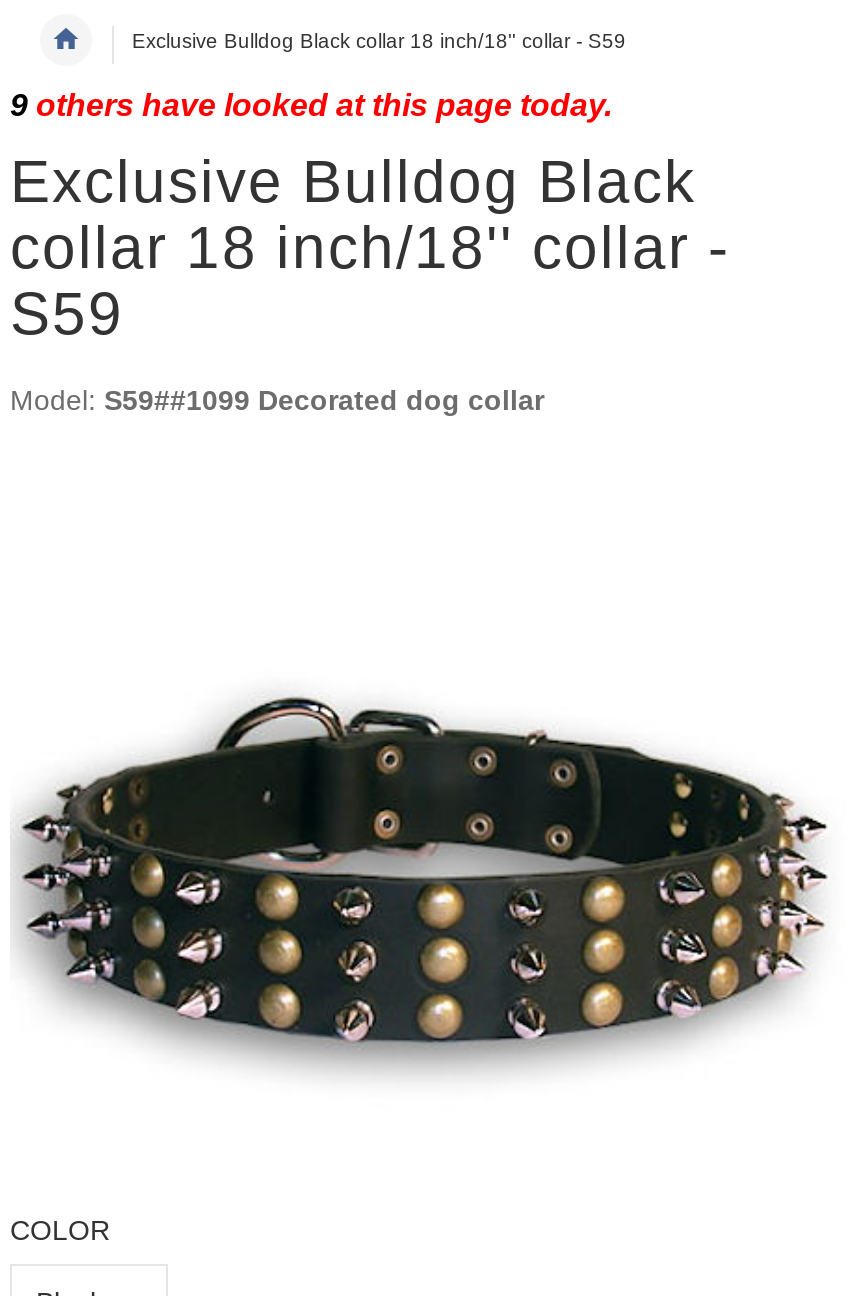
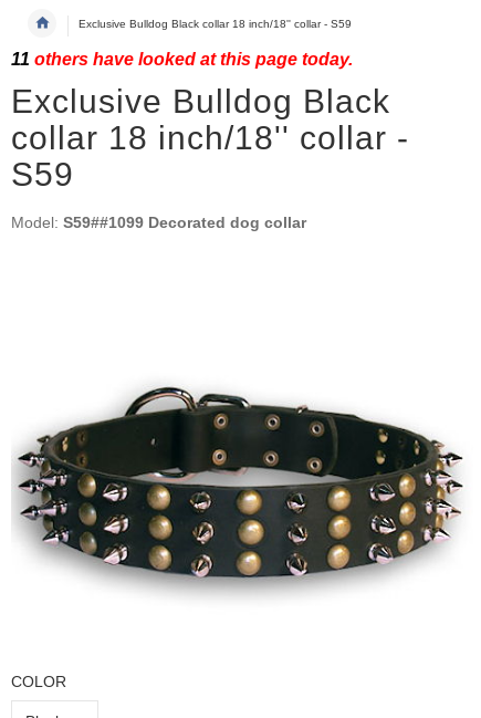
[10,88,612,122] 9 others have looked at this page today. -> [11,50,353,69] 11 others have looked at this page today.

